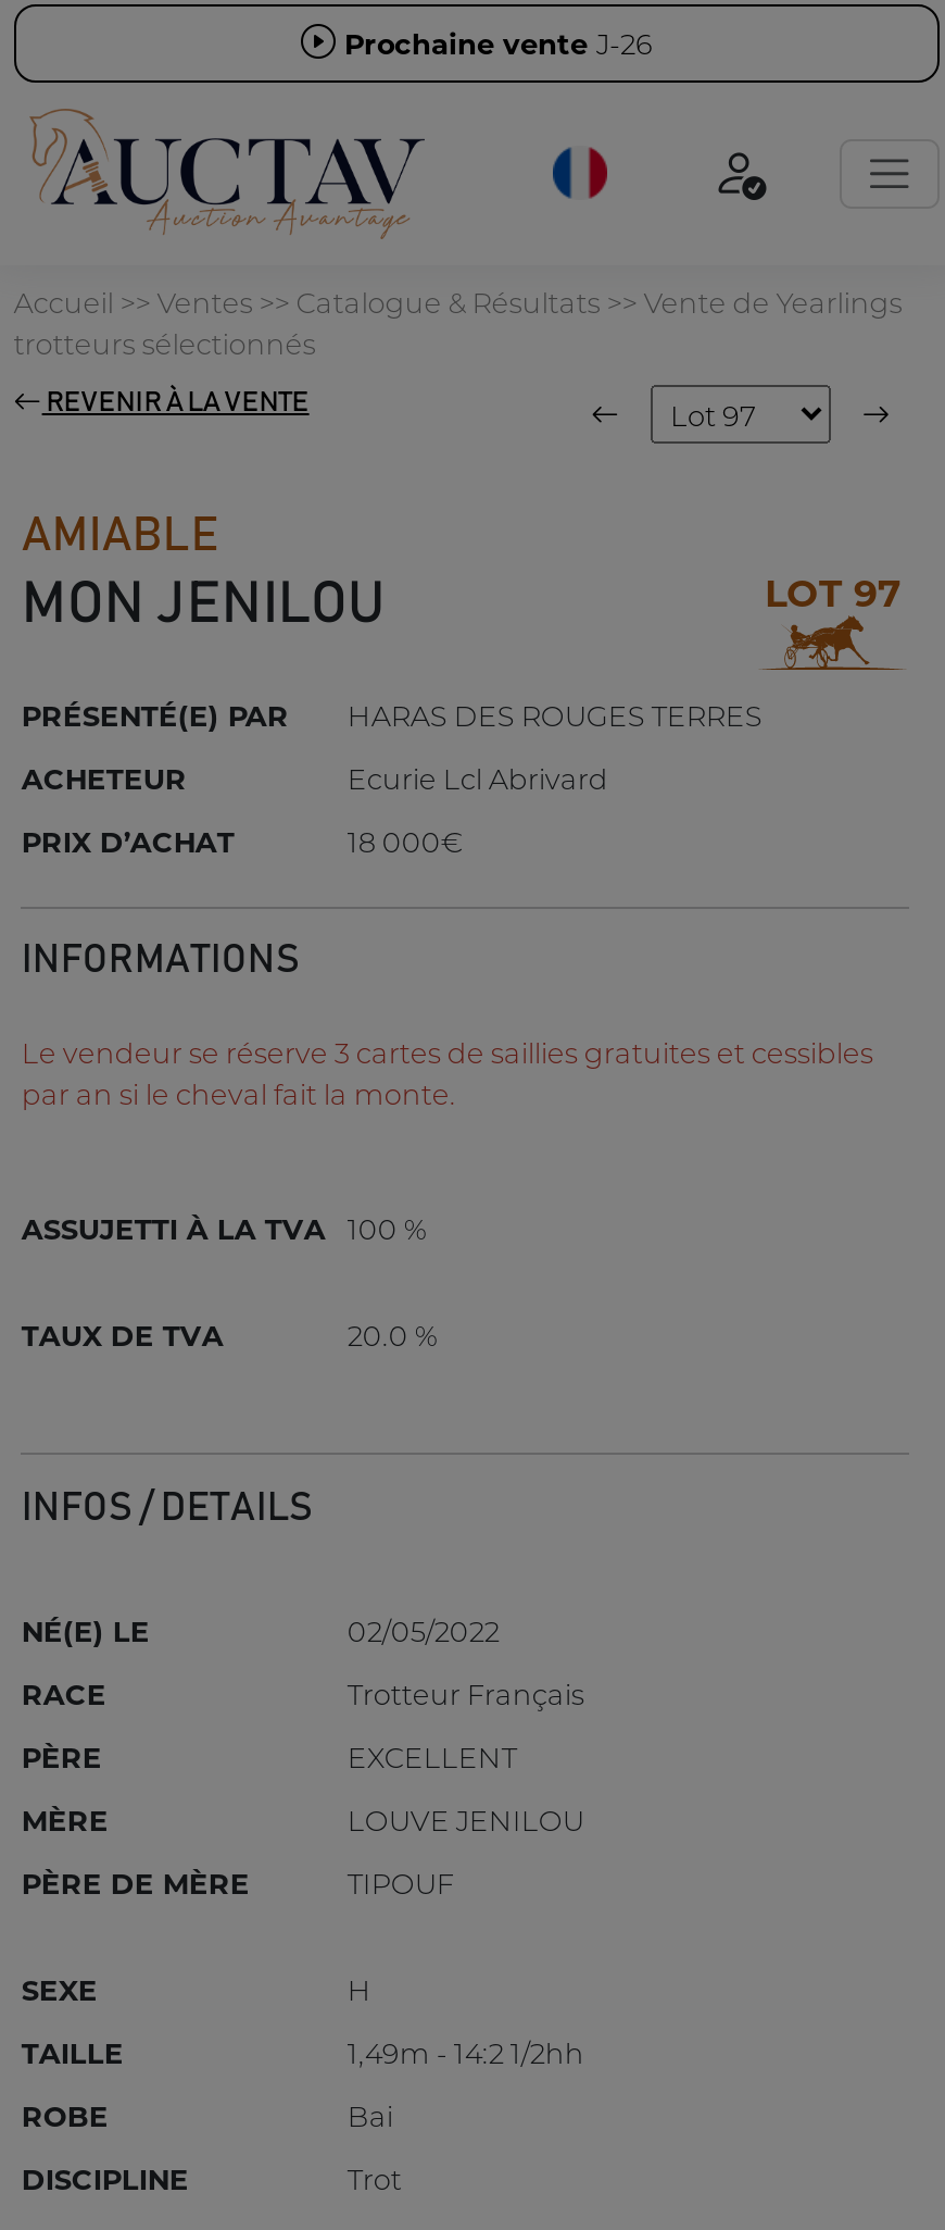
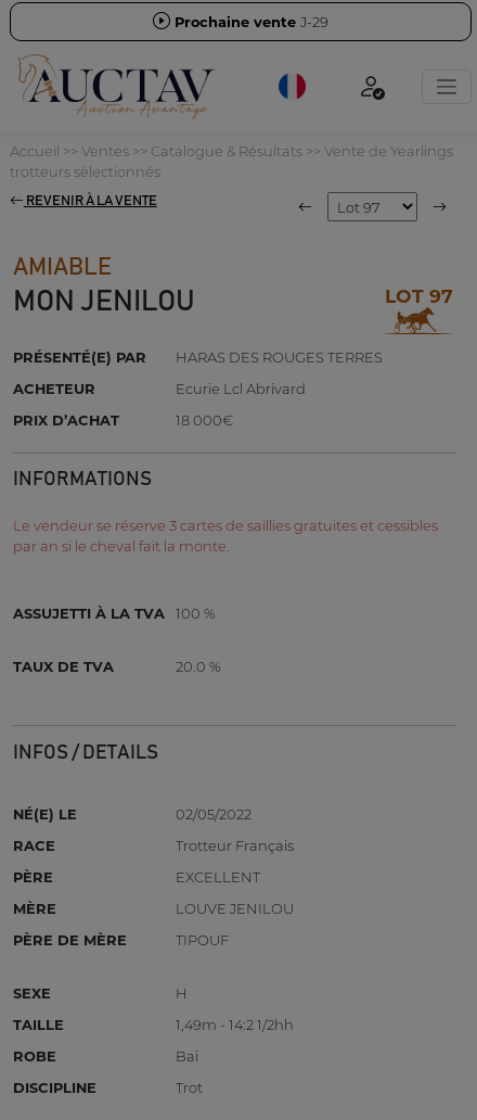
[344,27,653,61] Prochaine vente J-26 -> [175,13,328,31] Prochaine vente J-29

